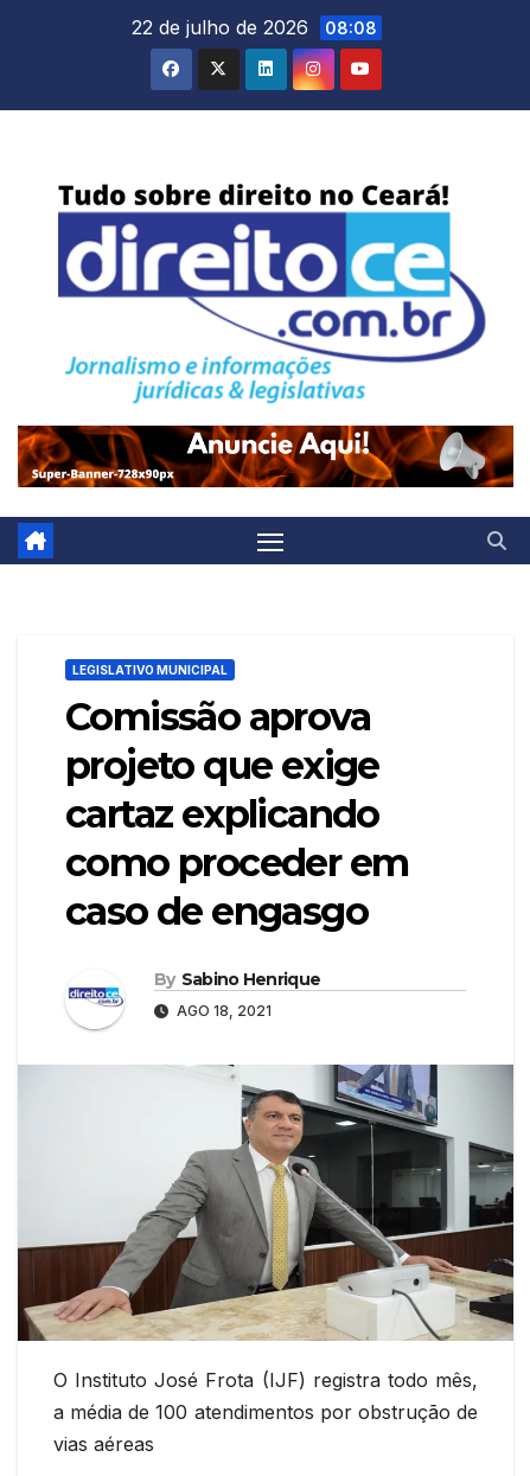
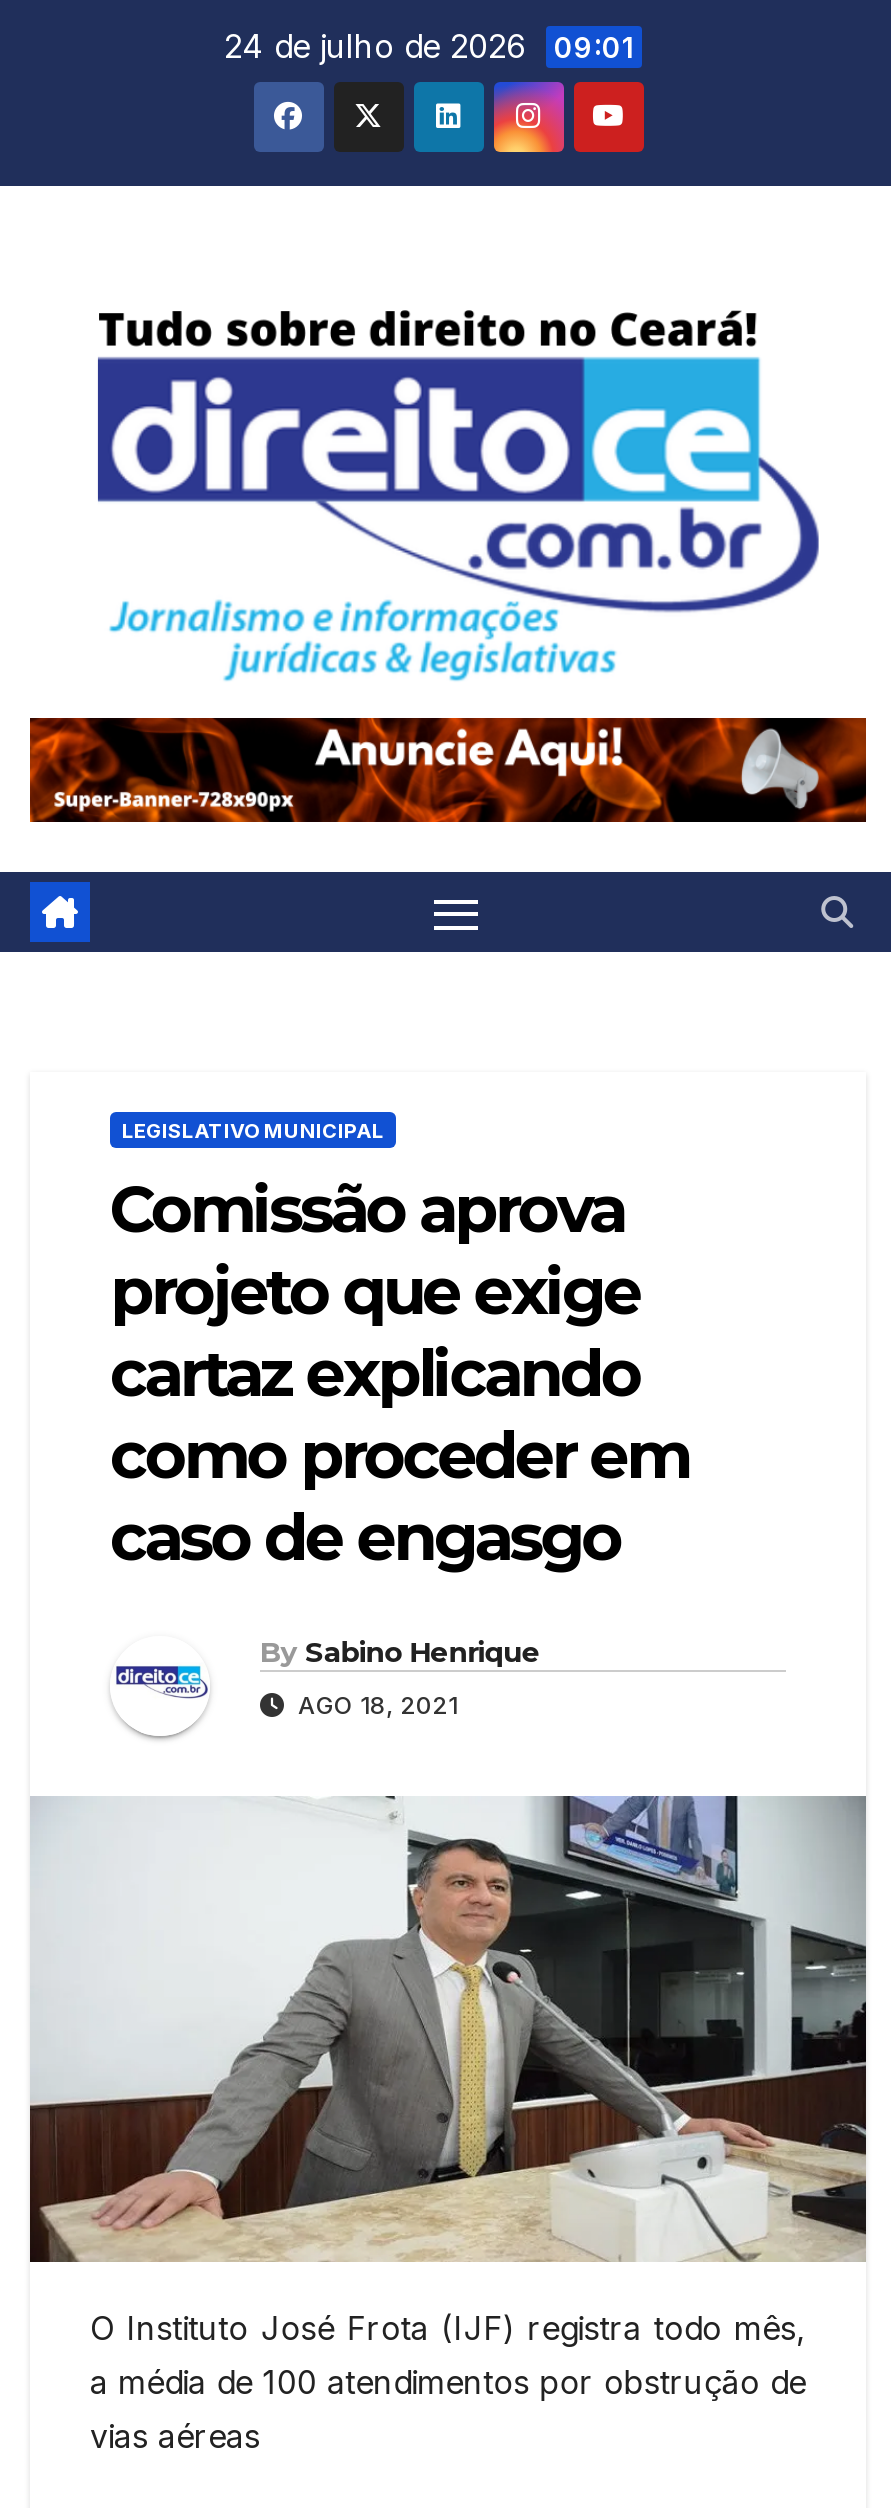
[132,15,377,39] 22 de julho de 2026 08:08 -> [224,26,634,66] 24 de julho de 2026 09:01

